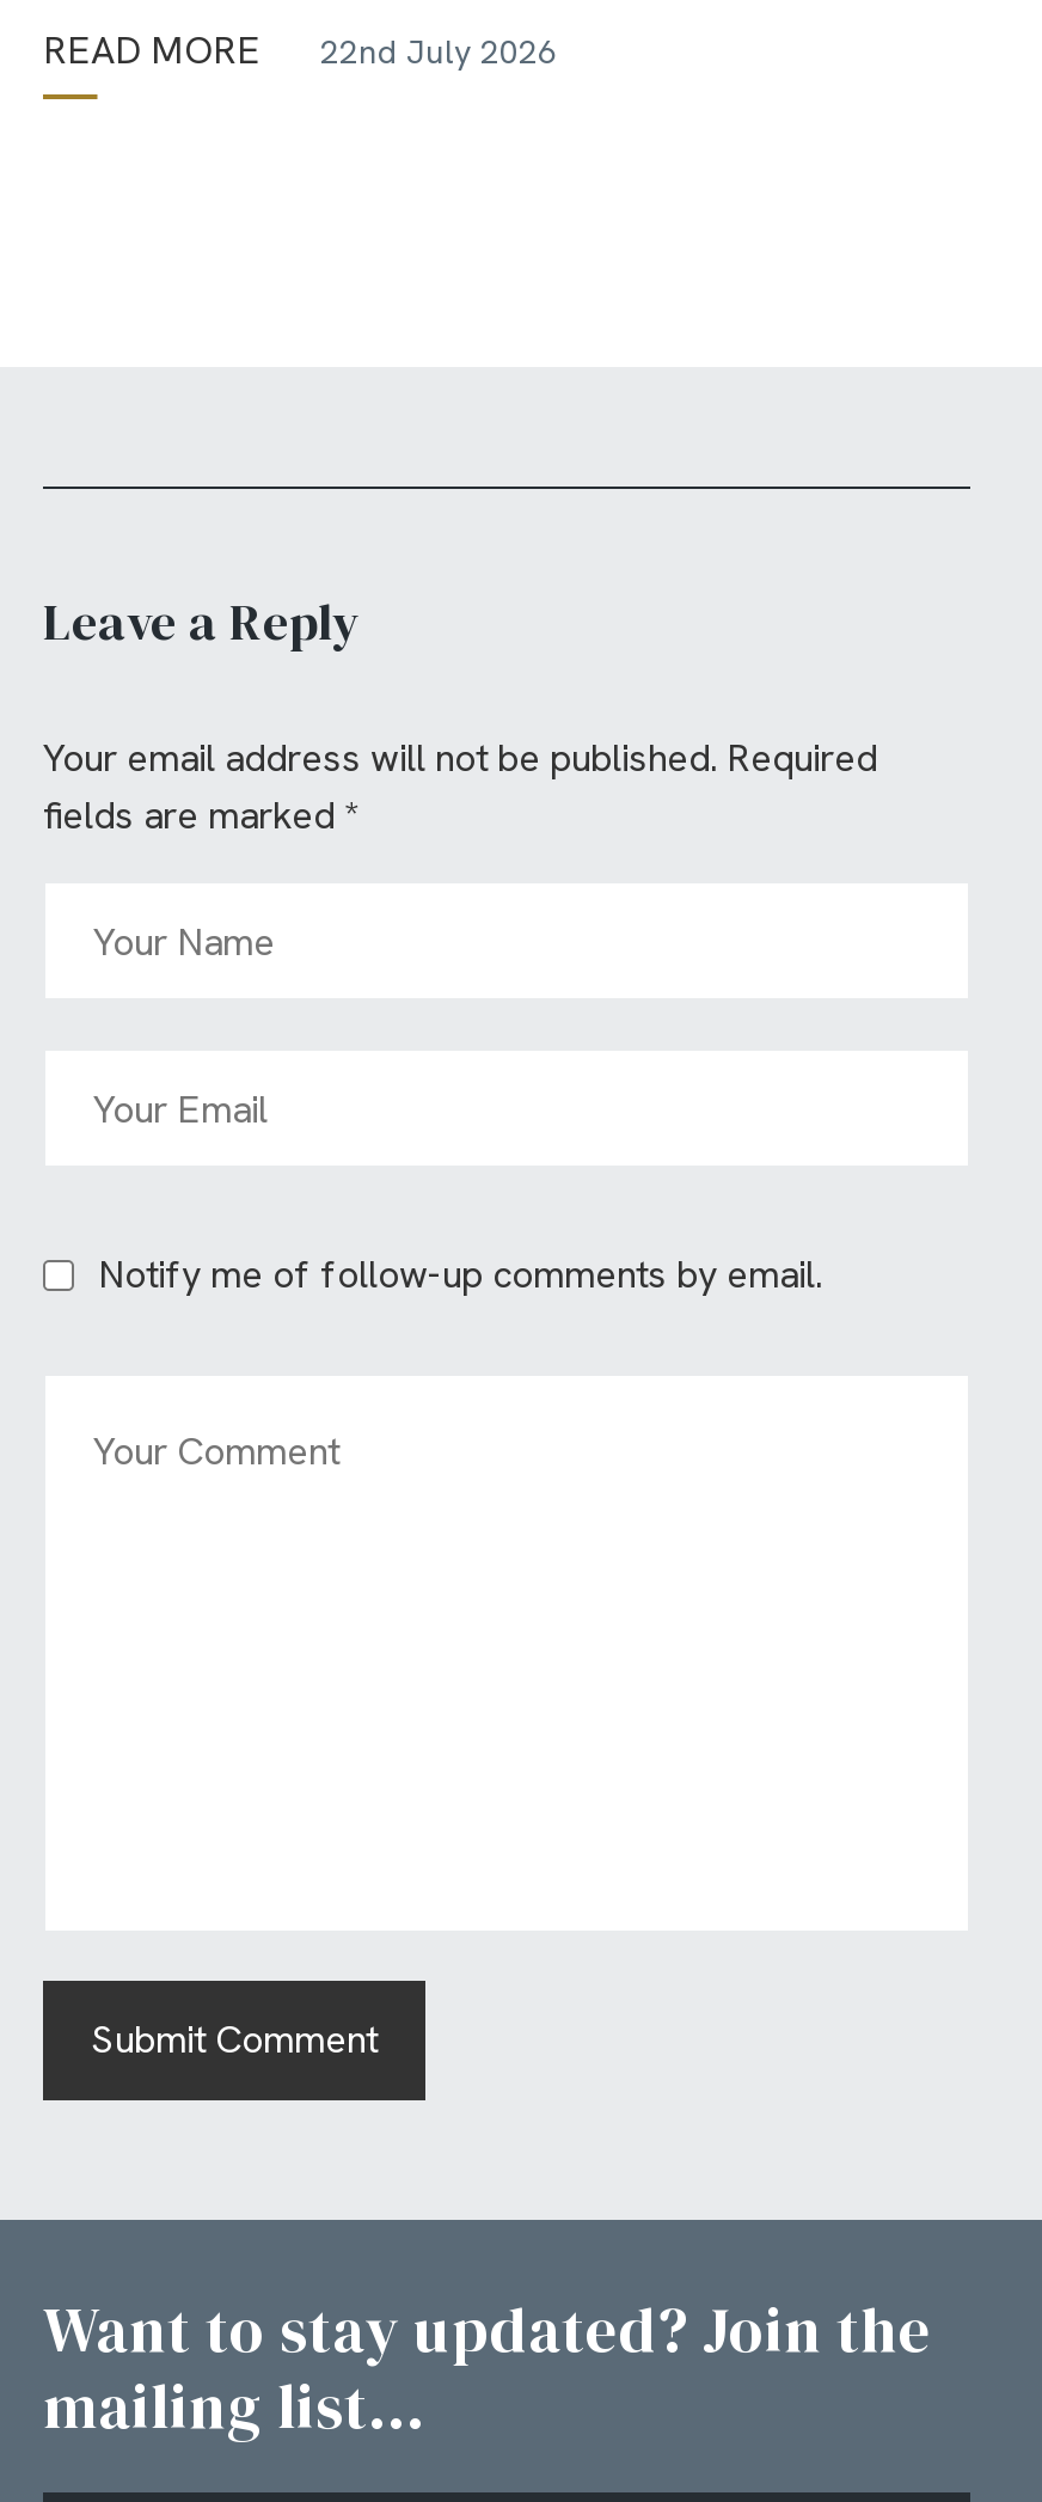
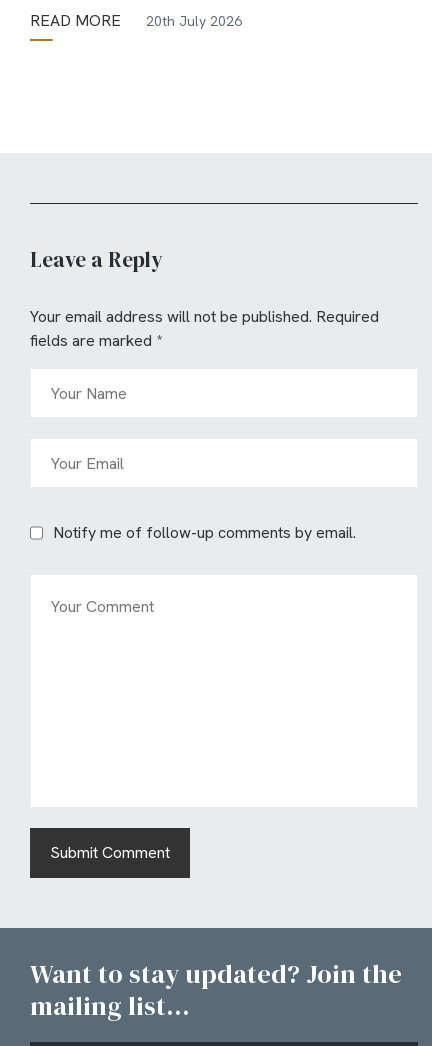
[43,26,557,76] READ MORE 22nd July 2026 -> [30,10,242,31] READ MORE 20th July 2026

